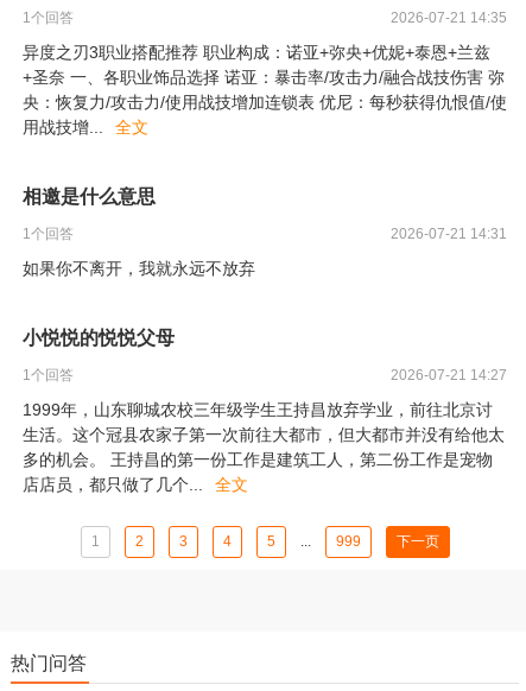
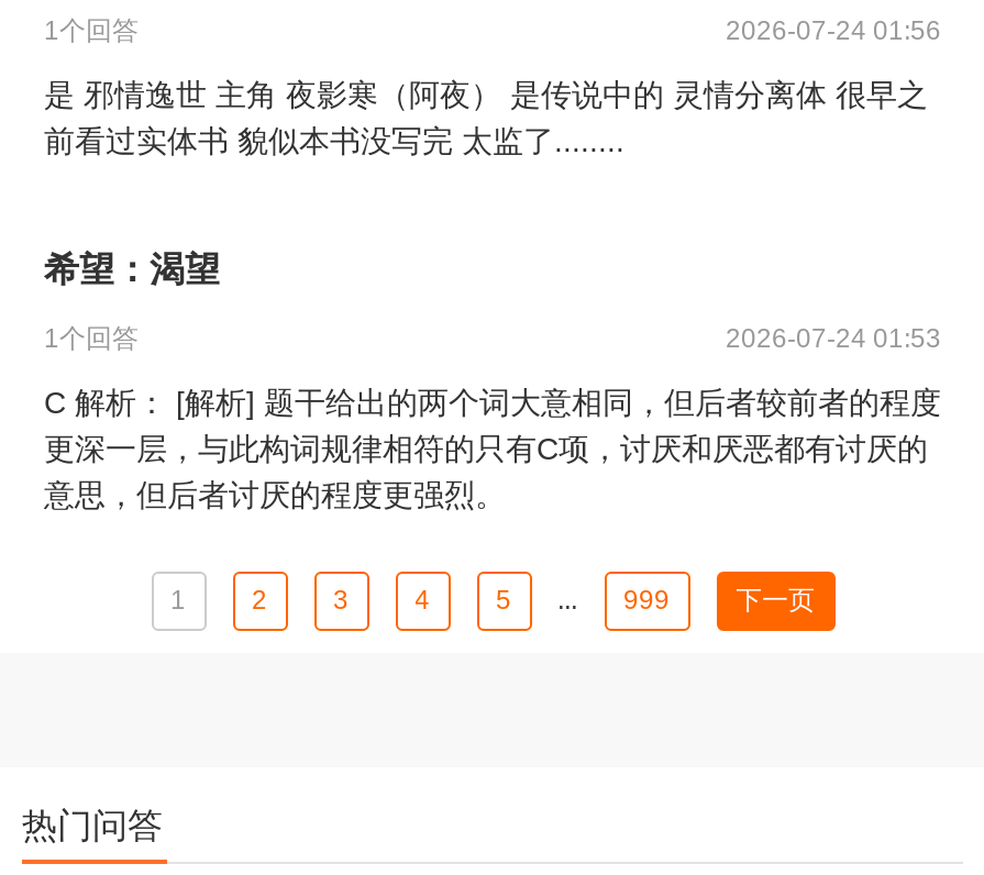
[391,9,507,26] 2026-07-21 14:35 -> [726,15,941,46] 2026-07-24 01:56
[23,43,507,137] 异度之刃3职业搭配推荐 职业构成：诺亚+弥央+优妮+泰恩+兰兹 | +圣奈 一、各职业饰品选择 诺亚：暴击率/攻击力/融合战技伤害 弥 | 央：恢复力/攻击力/使用战技增加连锁表 优尼：每秒获得仇恨值/使 | 用战技增... | 全文 -> [44,77,928,158] 是 邪情逸世 主角 夜影寒（阿夜） 是传说中的 灵情分离体 很早之 | 前看过实体书 貌似本书没写完 太监了........
[23,186,156,207] 相邀是什么意思 -> [44,251,220,288] 希望：渴望
[23,226,507,494] 2026-07-21 14:31 | 如果你不离开，我就永远不放弃 | 小悦悦的悦悦父母 | 1个回答 | 2026-07-21 14:27 | 1999年，山东聊城农校三年级学生王持昌放弃学业，前往北京讨 | 生活。这个冠县农家子第一次前往大都市，但大都市并没有给他太 | 多的机会。 王持昌的第一份工作是建筑工人，第二份工作是宠物 | 店店员，都只做了几个... | 全文 -> [44,323,941,512] 2026-07-24 01:53 | C 解析： [解析] 题干给出的两个词大意相同，但后者较前者的程度 | 更深一层，与此构词规律相符的只有C项，讨厌和厌恶都有讨厌的 | 意思，但后者讨厌的程度更强烈。

